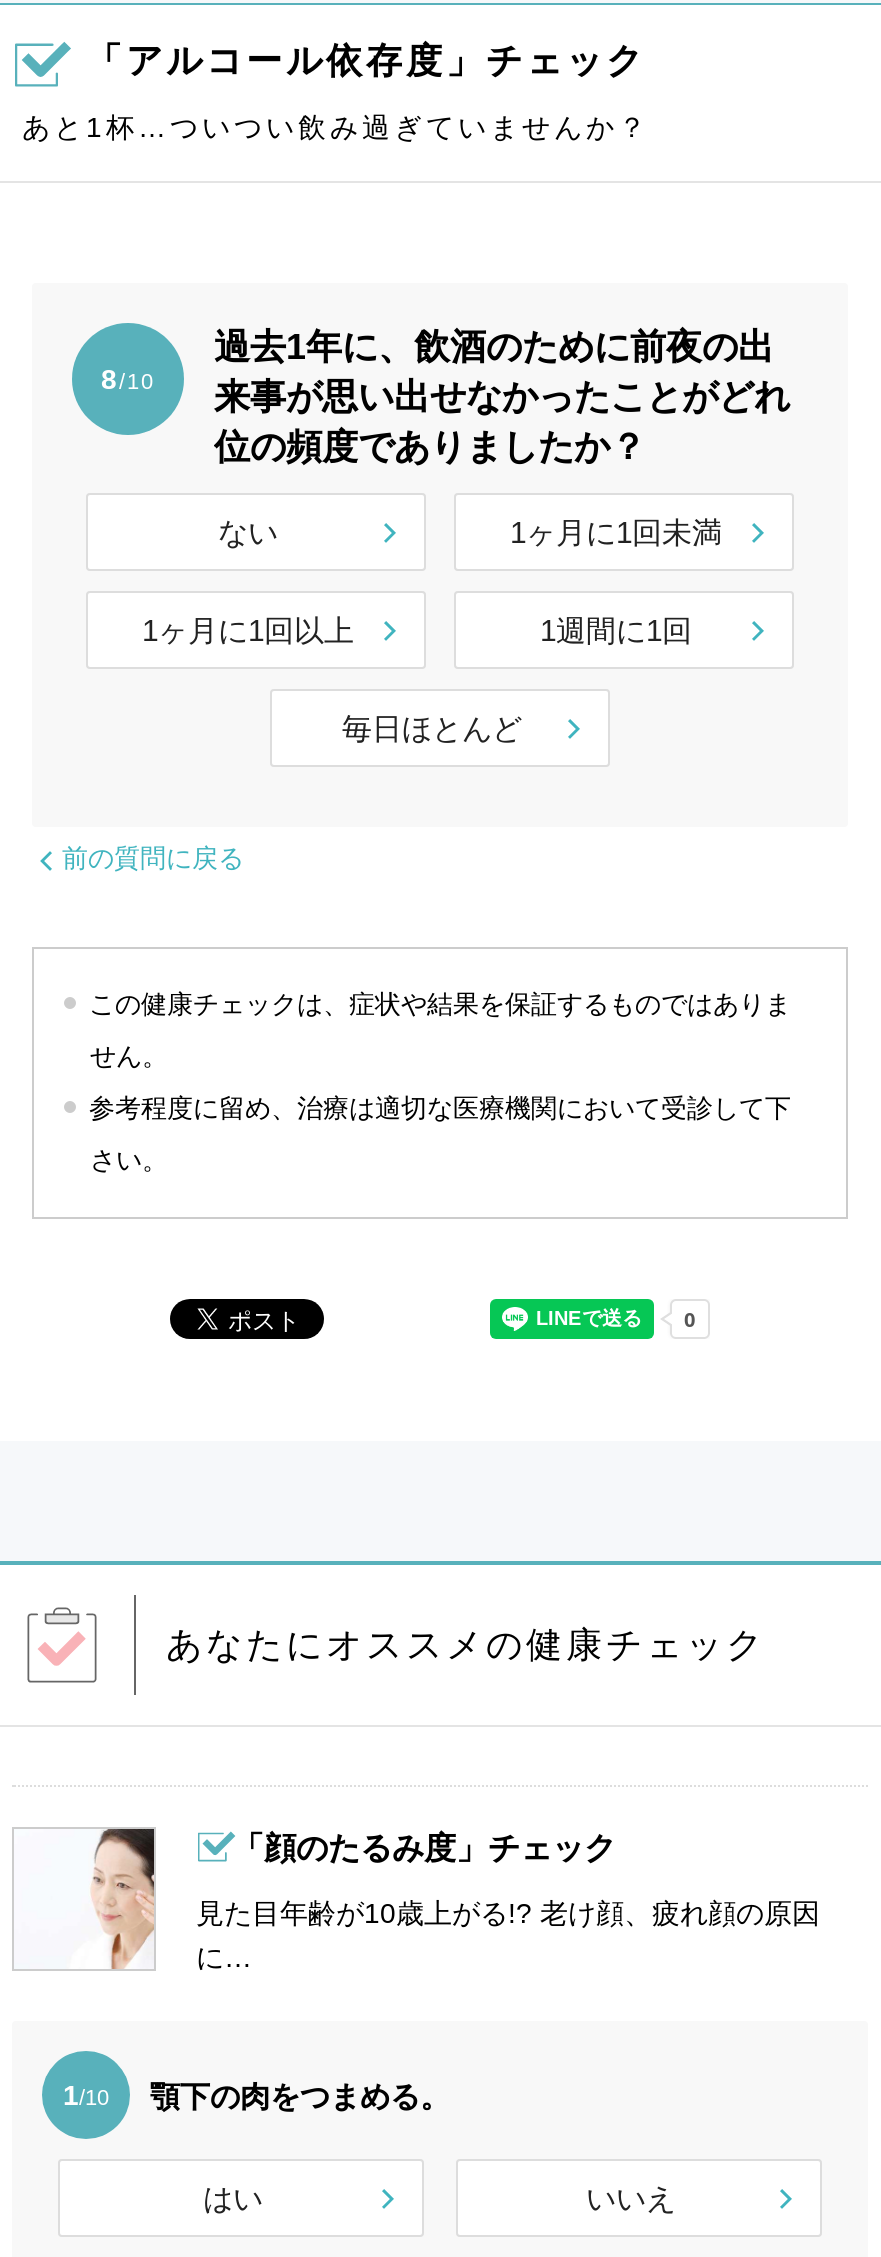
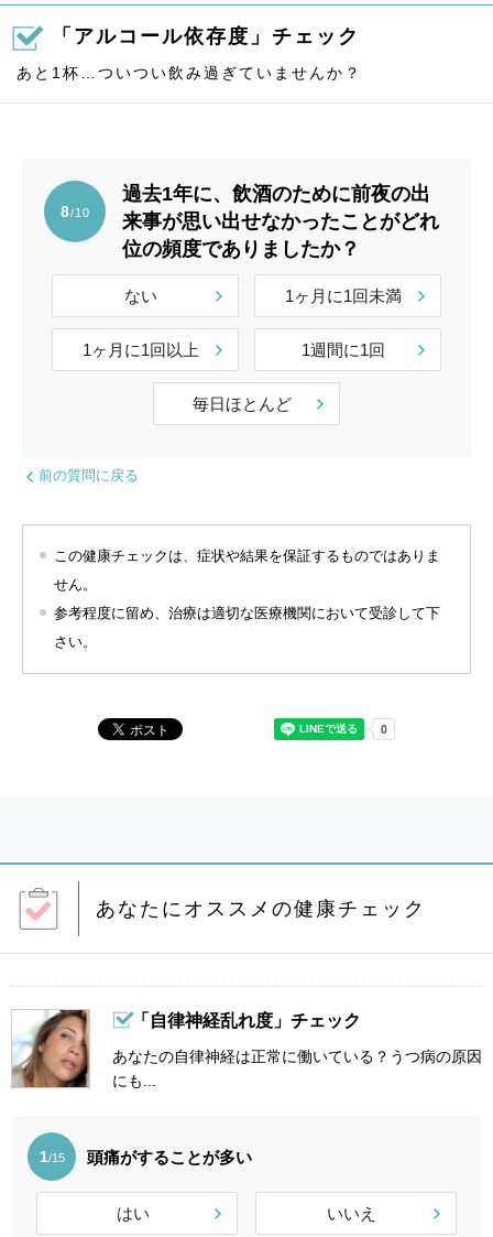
[14,1827,820,1973] [image] | 見た目年齢が10歳上がる!? 老け顔、疲れ顔の原因 | に… -> [11,1009,482,1089] [image] | あなたの自律神経は正常に働いている？うつ病の原因 | にも...
[232,1831,616,1865] 「顔のたるみ度」チェック -> [132,1011,361,1030] 「自律神経乱れ度」チェック
[63,2078,450,2112] 1/10 | 顎下の肉をつまめる。 -> [39,1147,252,1166] 1/15 | 頭痛がすることが多い

